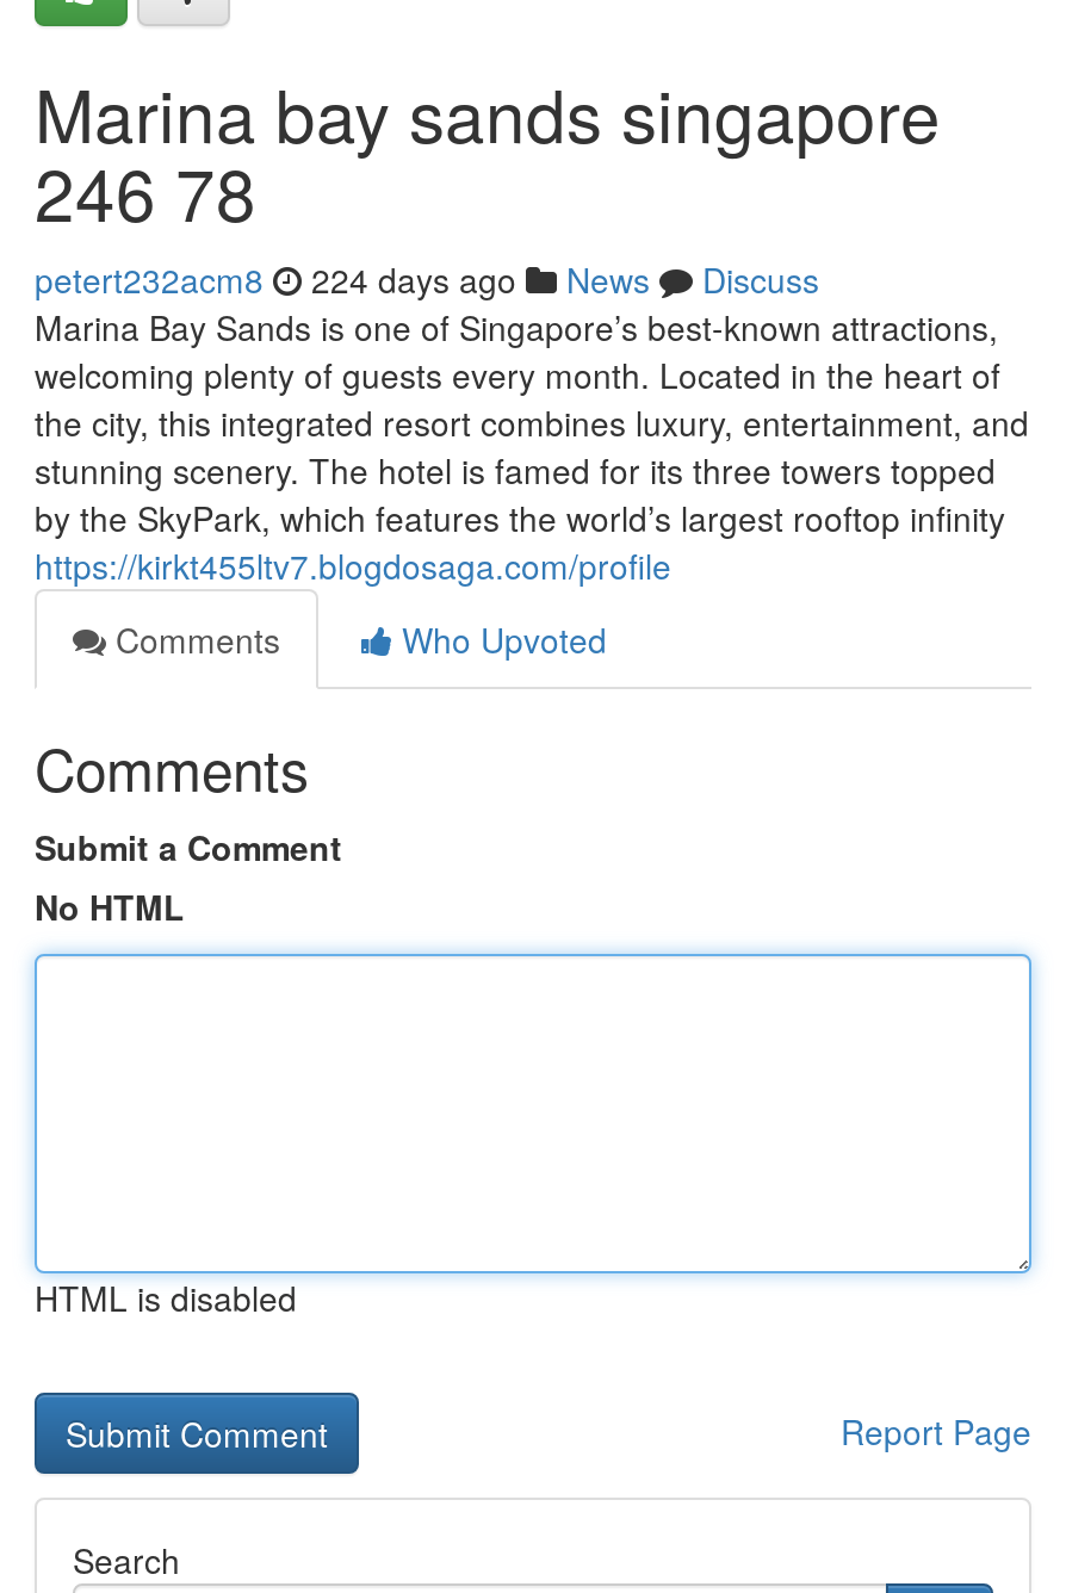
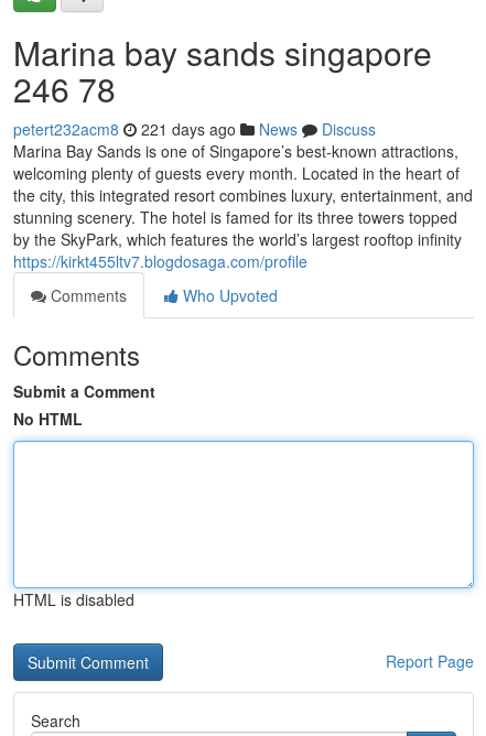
[35,255,819,303] petert232acm8 224 days ago News Discuss -> [13,118,376,140] petert232acm8 221 days ago News Discuss

